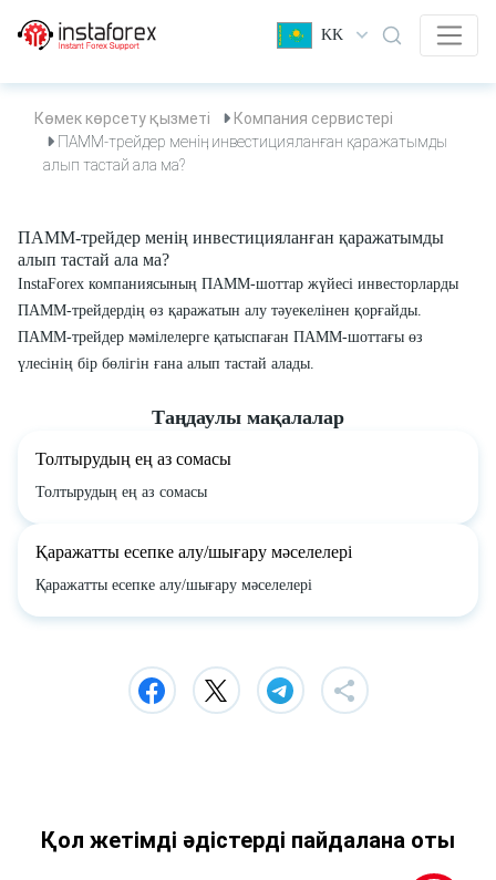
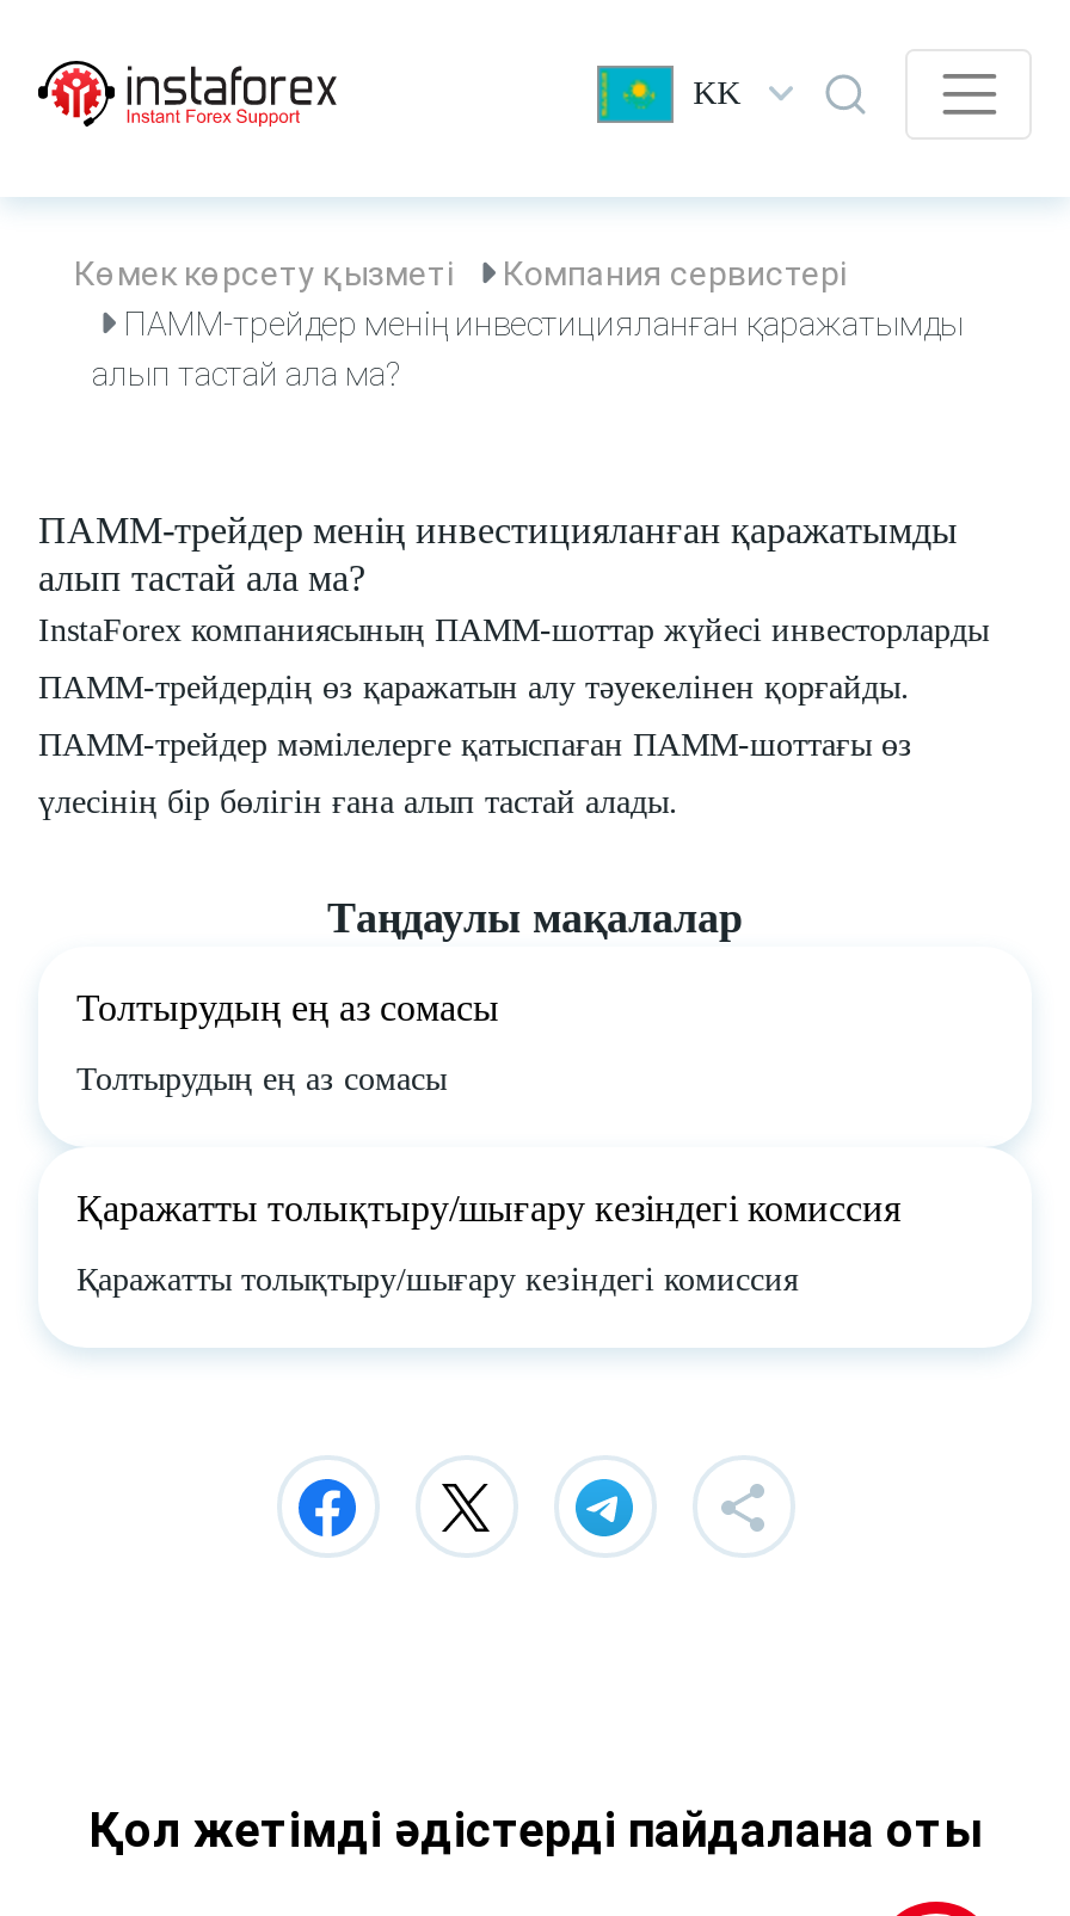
[35,543,352,561] Қаражатты есепке алу/шығару мәселелері -> [76,1188,900,1229] Қаражатты толықтыру/шығару кезіндегі комиссия
[35,577,312,593] Қаражатты есепке алу/шығару мәселелері -> [76,1262,798,1298] Қаражатты толықтыру/шығару кезіндегі комиссия

